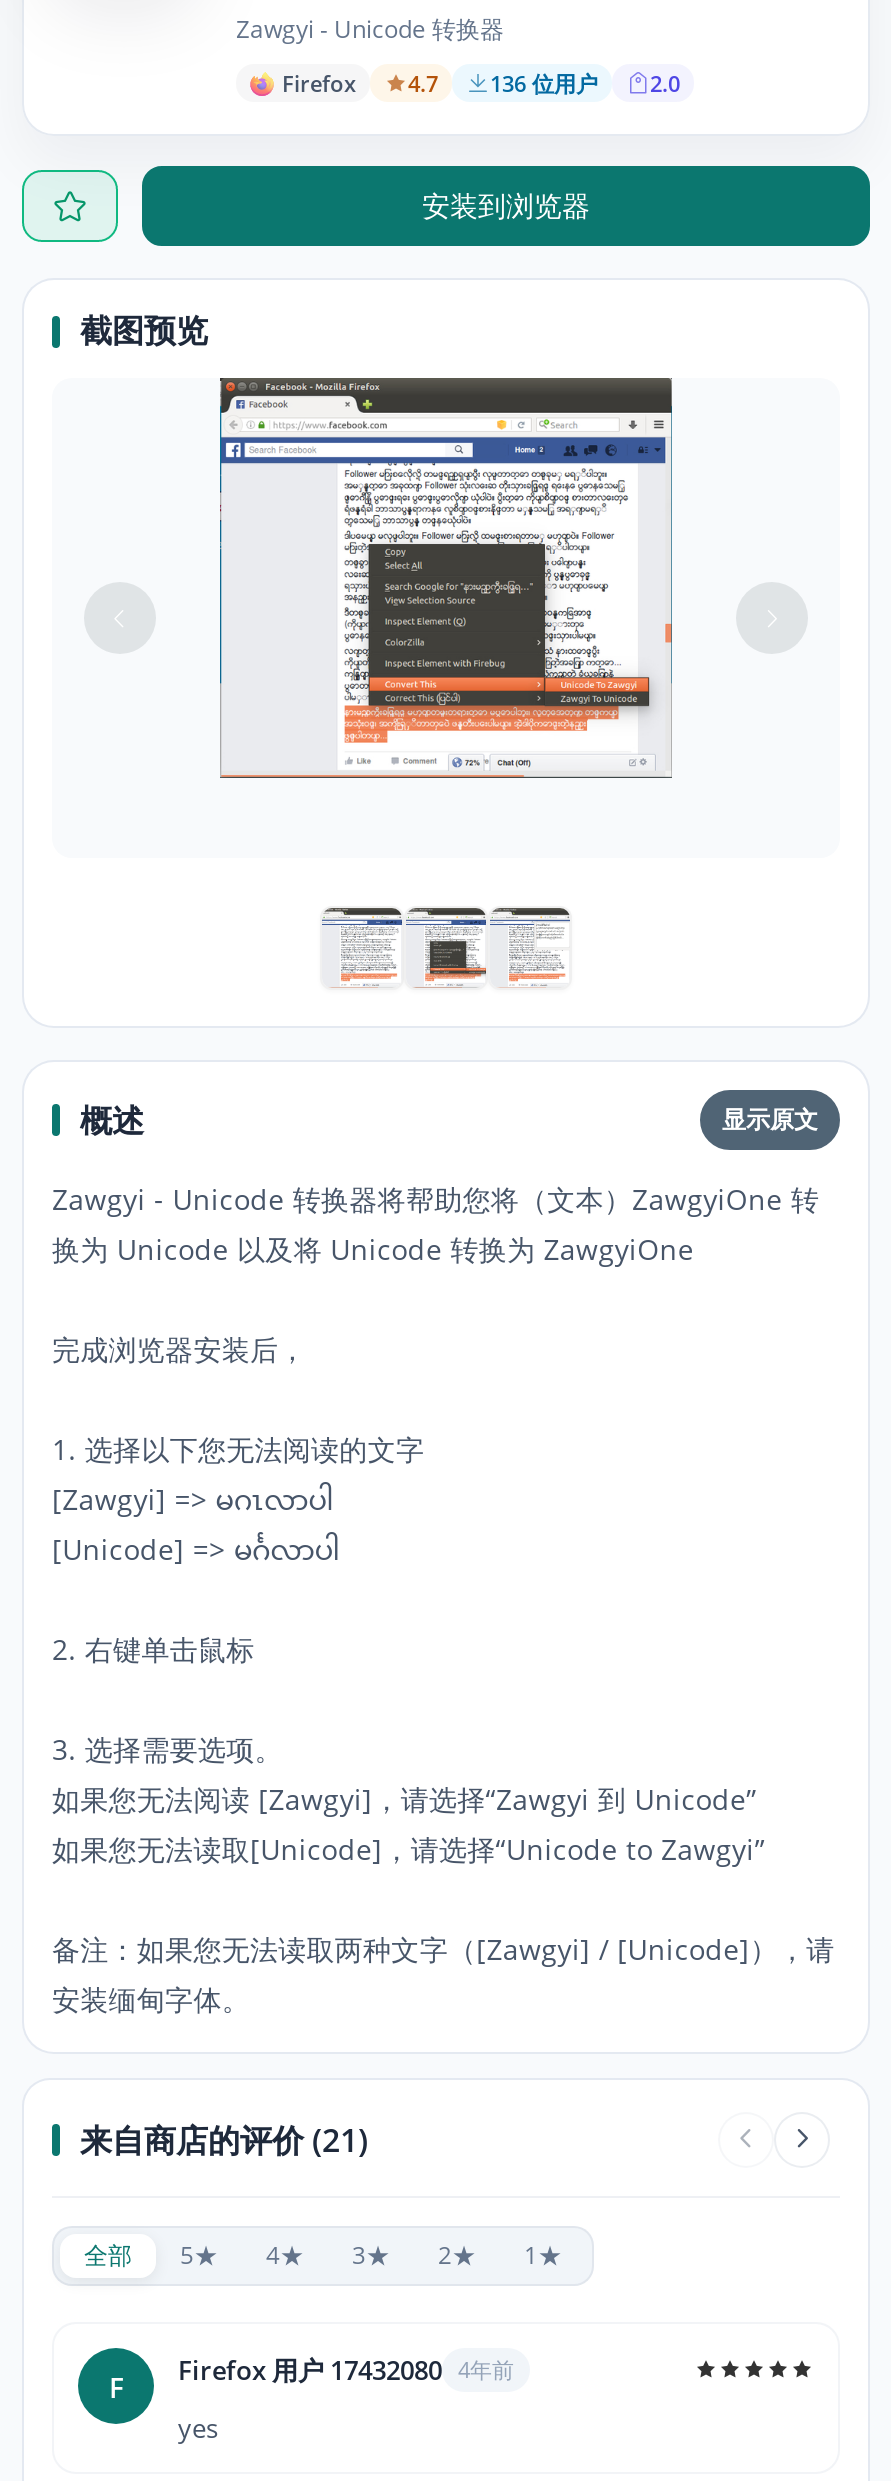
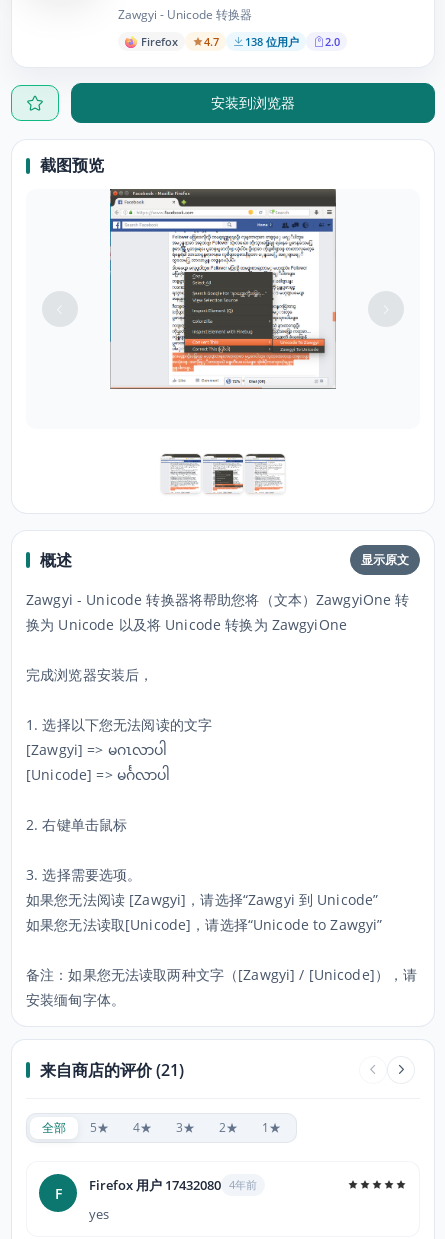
[282,68,680,98] Firefox 4.7 136 位用户 2.0 -> [141,34,340,49] Firefox 4.7 138 位用户 2.0

